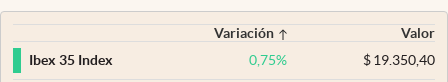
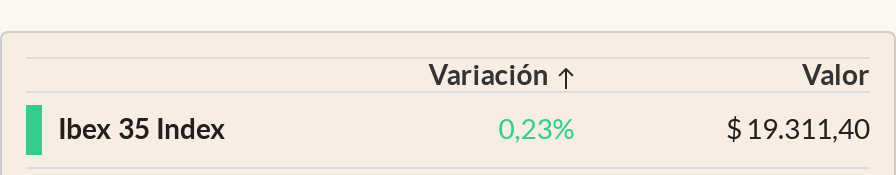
[249,52,287,68] 0,75% -> [499,112,575,144] 0,23%
[363,52,435,68] $ 19.350,40 -> [726,112,870,144] $ 19.311,40

